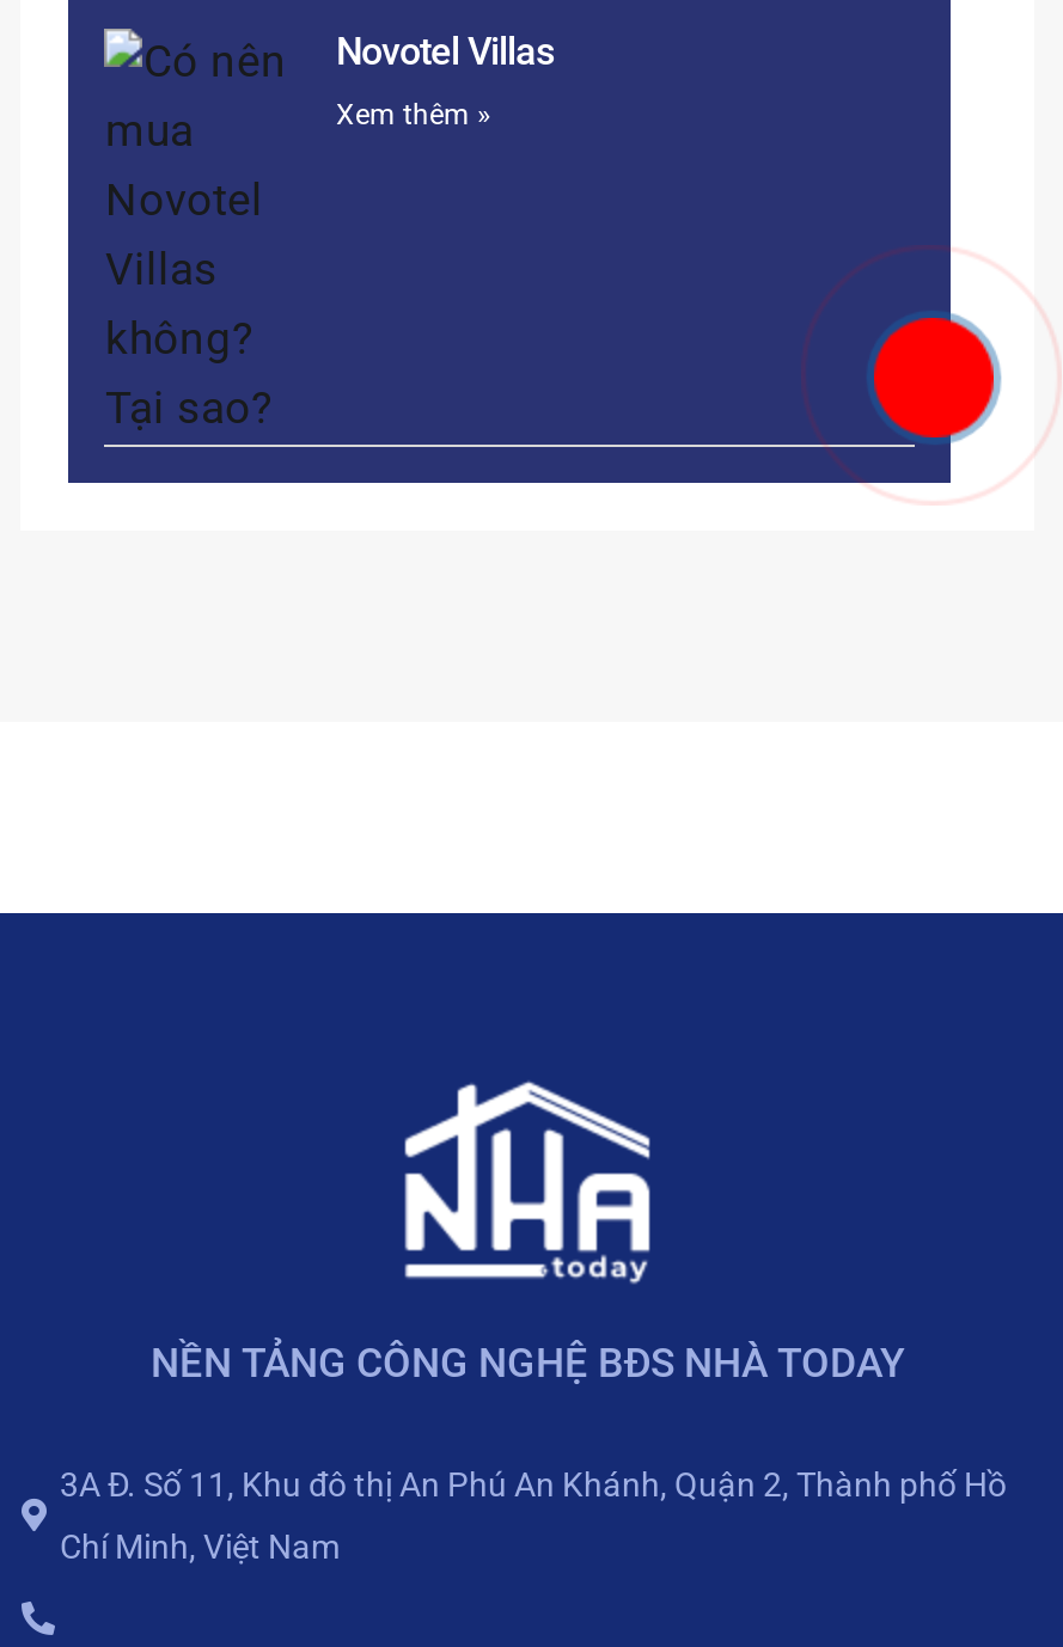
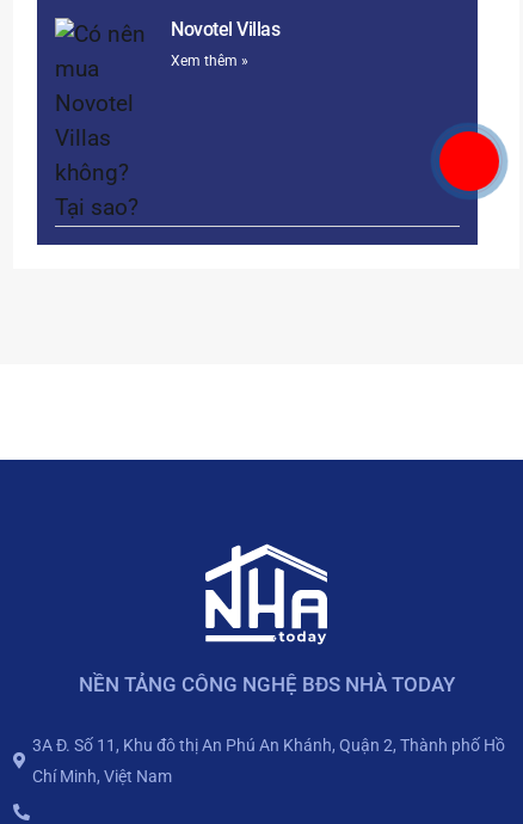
[872,244,1010,442] [image] -> [438,123,509,223] [image]

